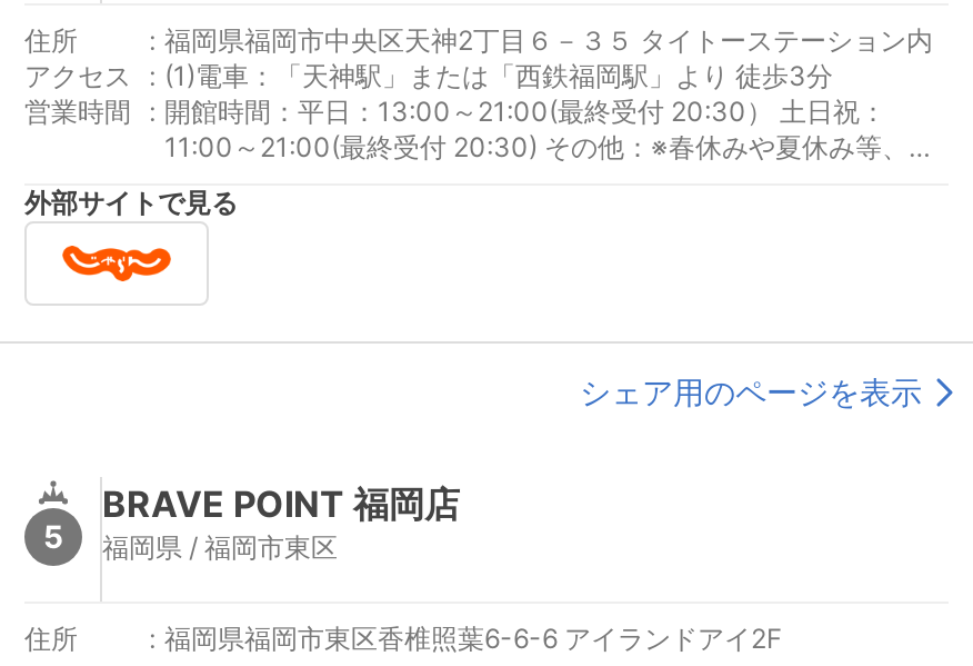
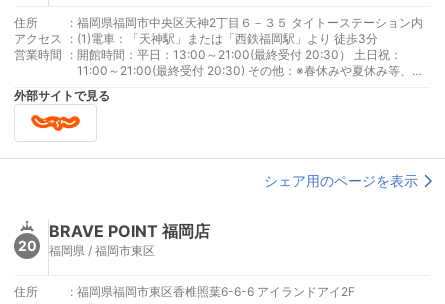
[43,517,338,564] 5 福岡県 / 福岡市東区 -> [17,237,155,258] 20 福岡県 / 福岡市東区

